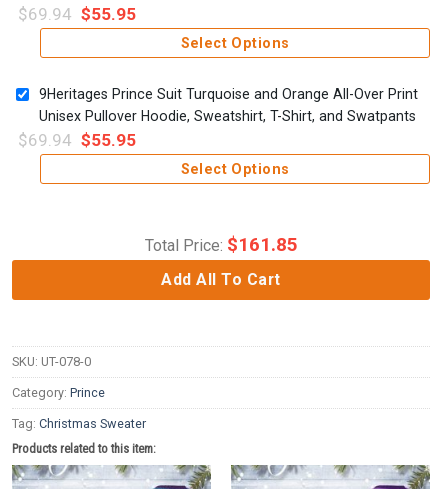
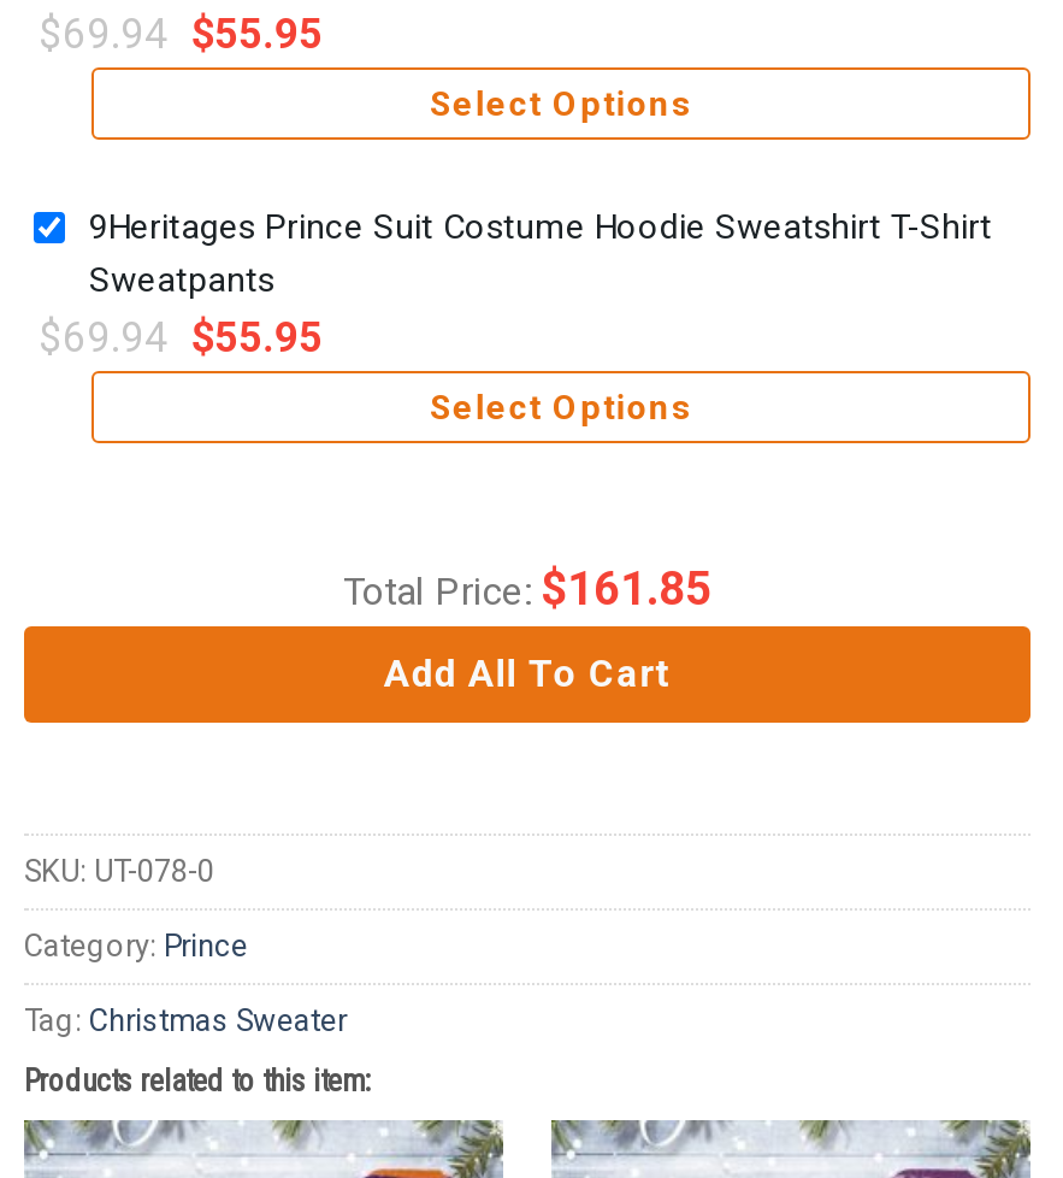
[39,86,418,124] 9Heritages Prince Suit Turquoise and Orange All-Over Print | Unisex Pullover Hoodie, Sweatshirt, T-Shirt, and Swatpants -> [89,208,992,299] 9Heritages Prince Suit Costume Hoodie Sweatshirt T-Shirt | Sweatpants

